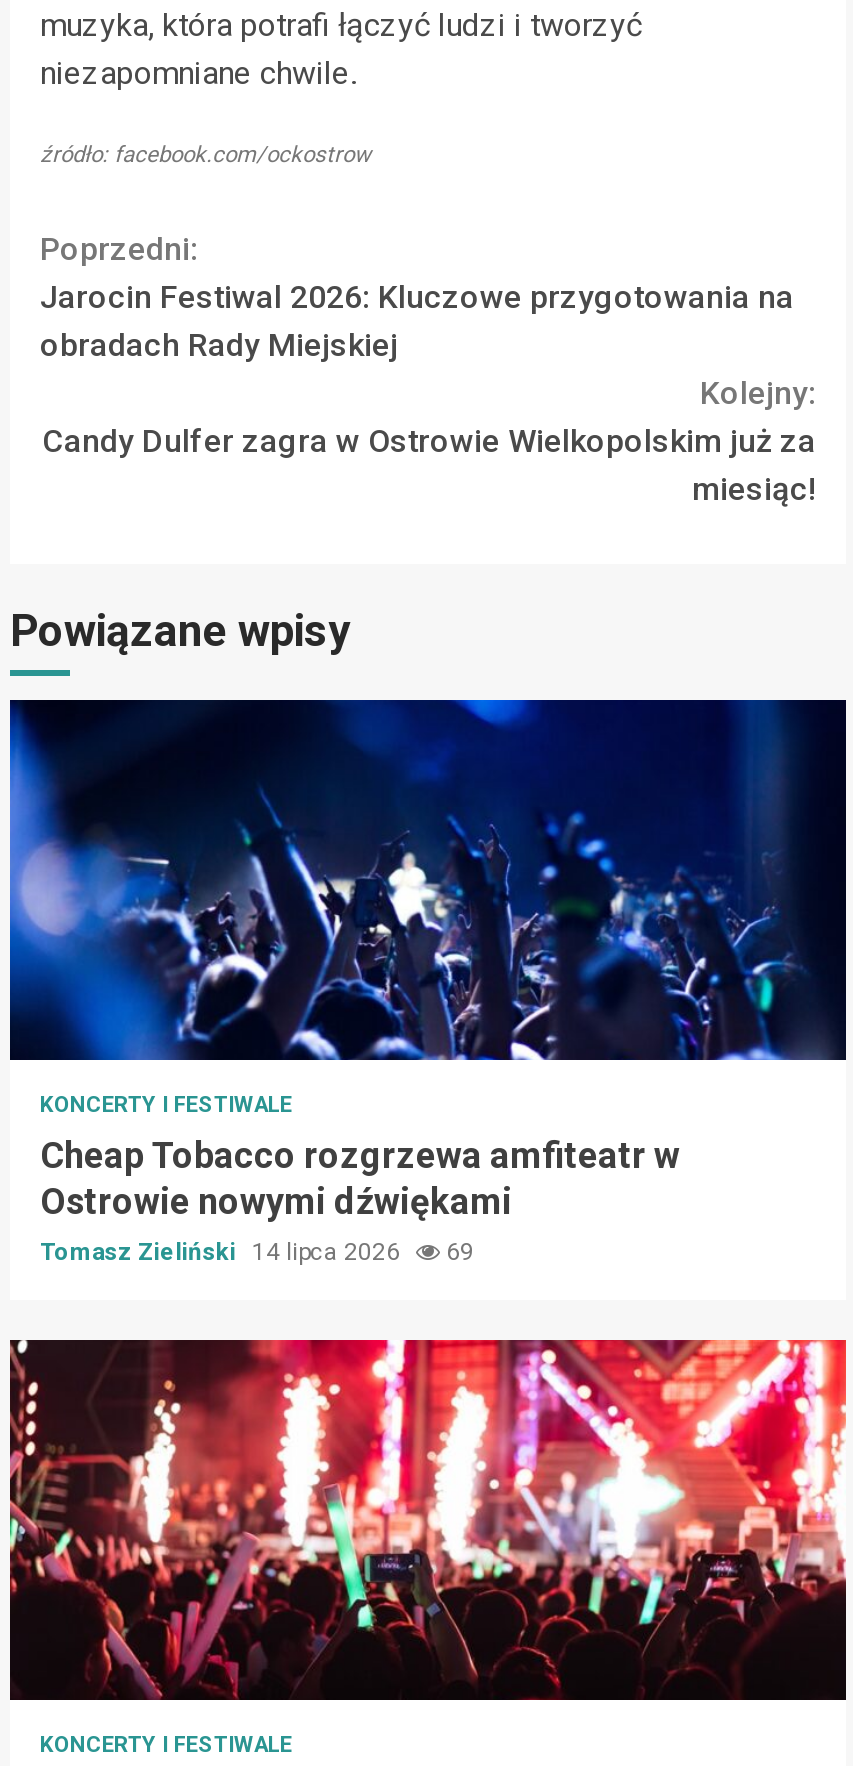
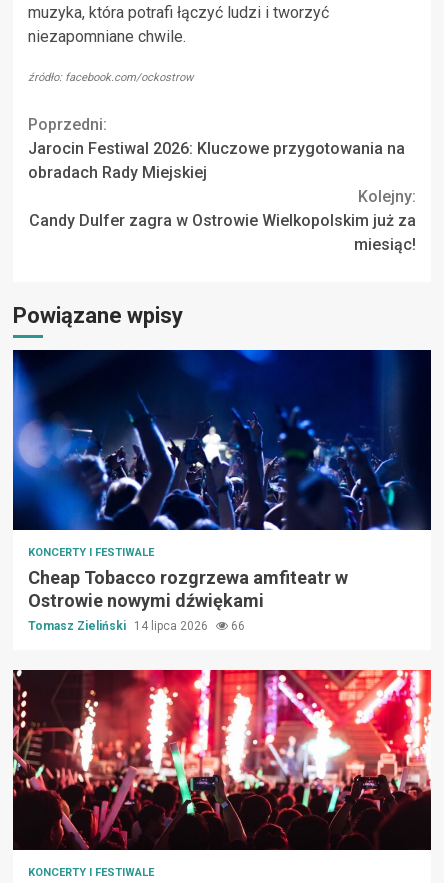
[40,1237,474,1265] Tomasz Zieliński 14 lipca 2026 69 -> [28,619,245,633] Tomasz Zieliński 14 lipca 2026 66

